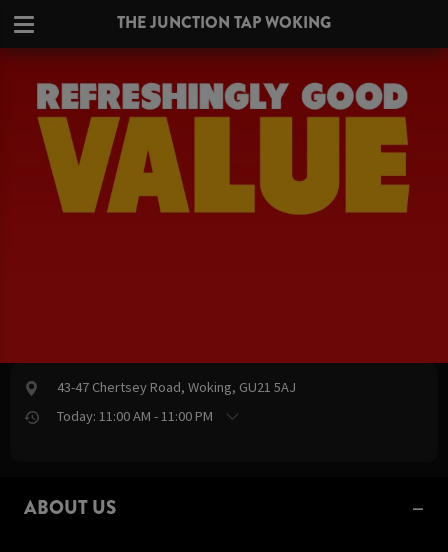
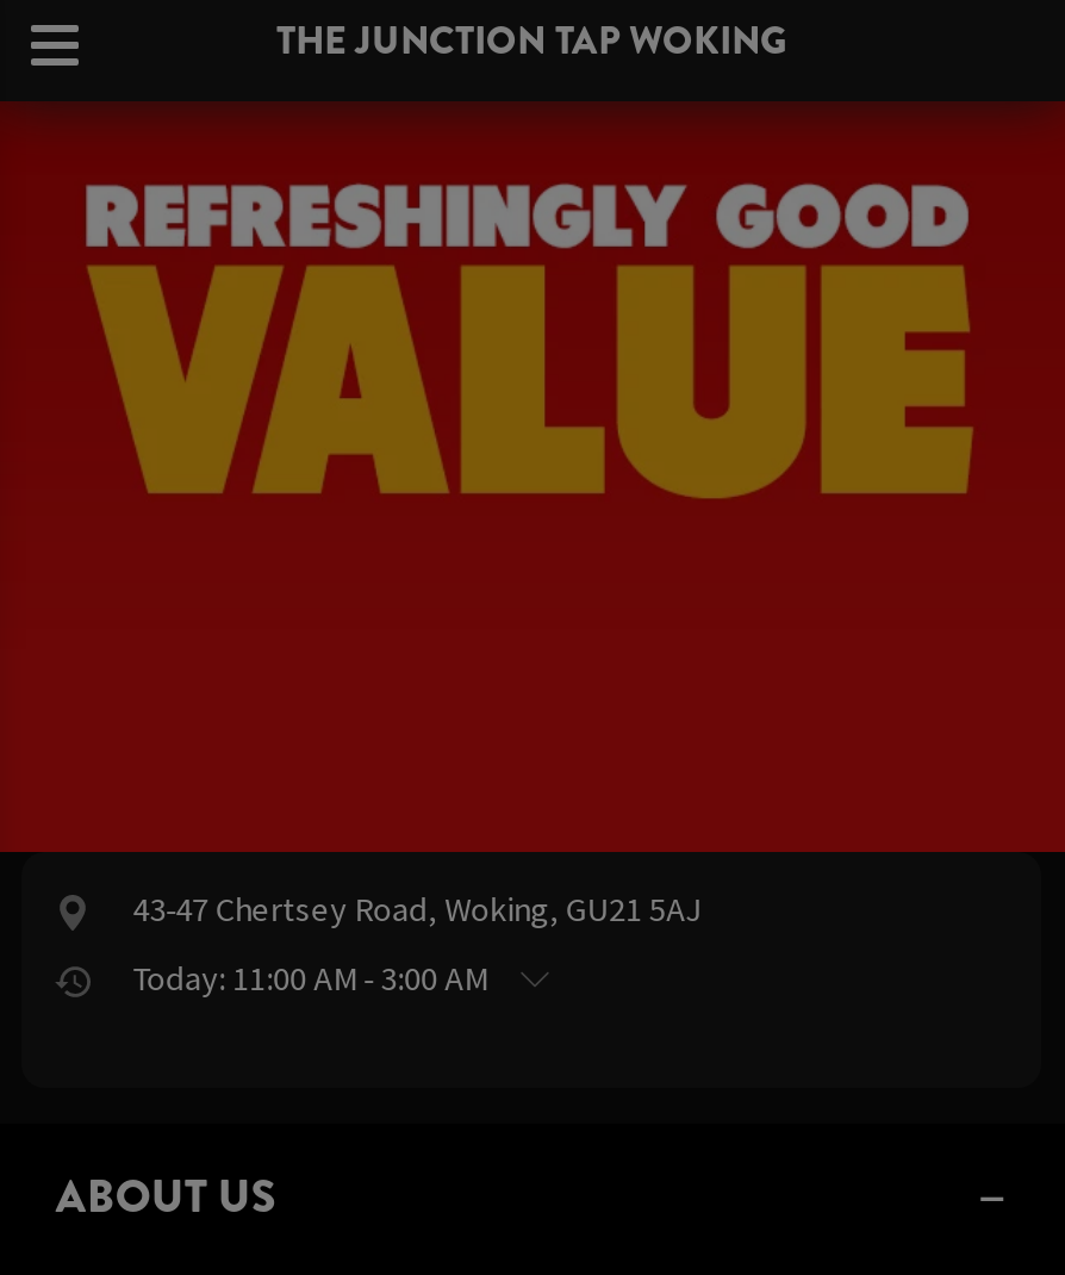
[57,407,213,425] Today: 11:00 AM - 11:00 PM -> [132,956,487,999] Today: 11:00 AM - 3:00 AM

